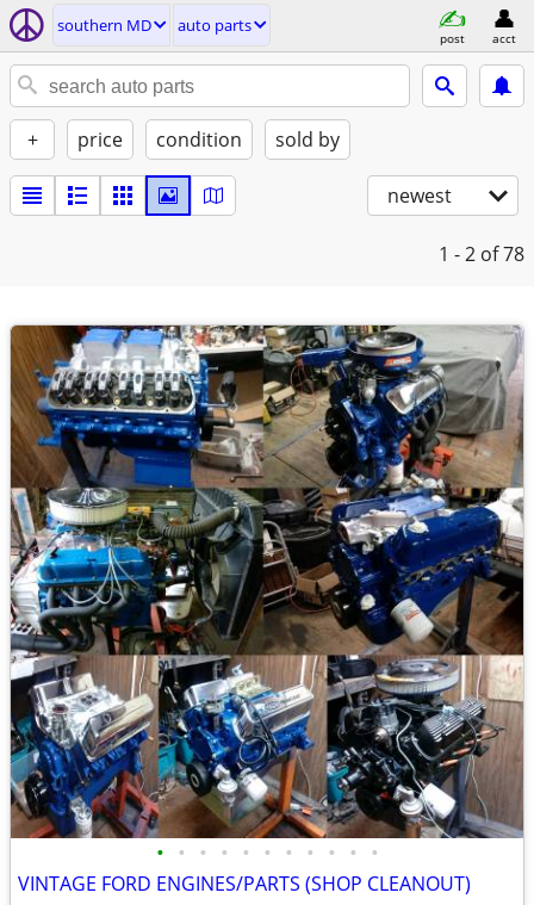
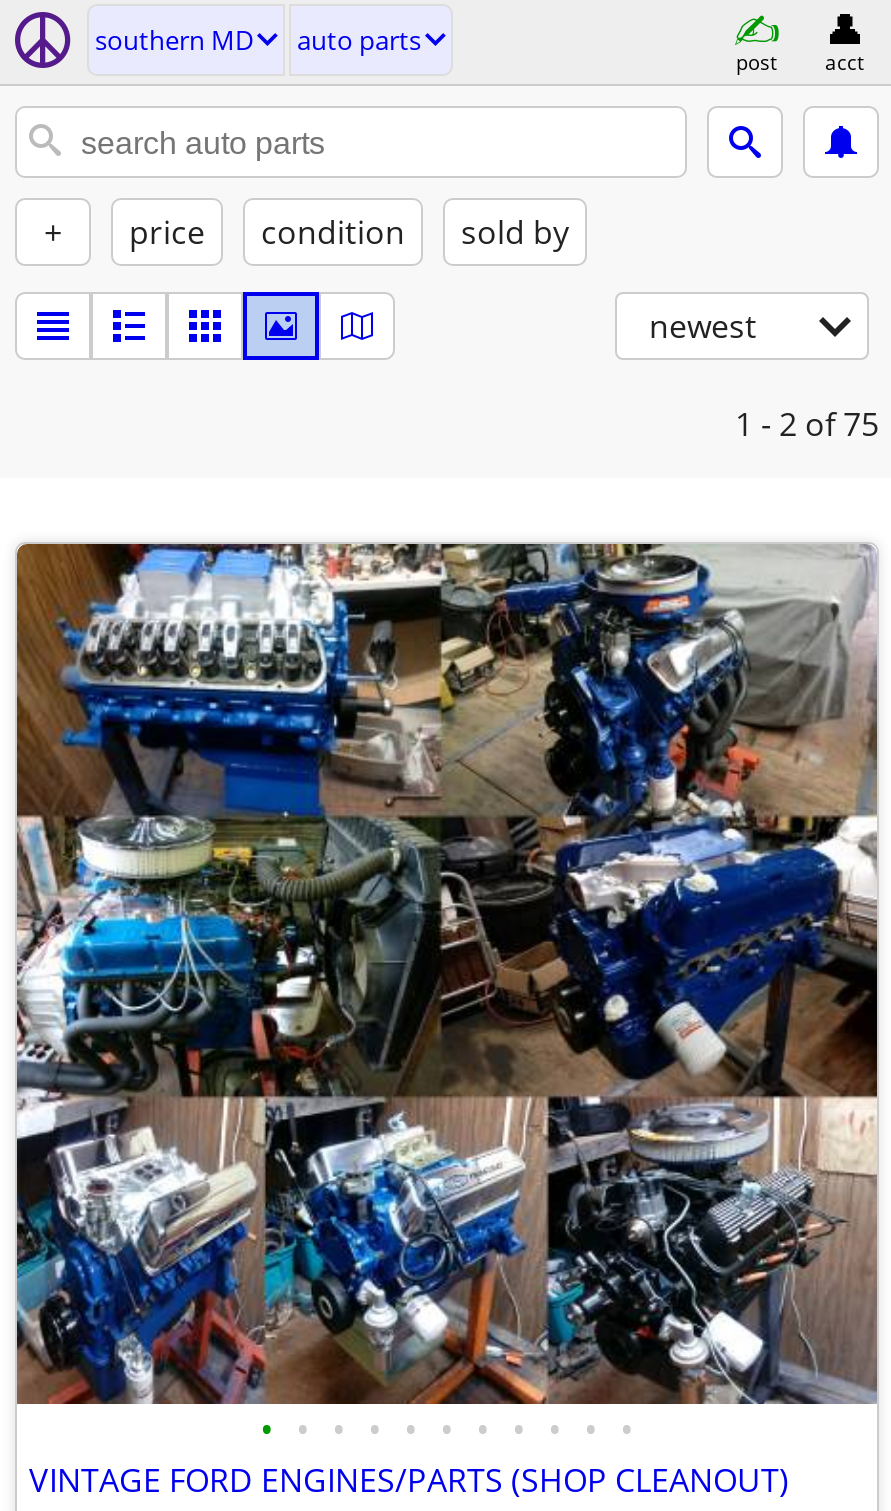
[439,241,524,267] 1 - 2 of 78 -> [735,402,879,446] 1 - 2 of 75

